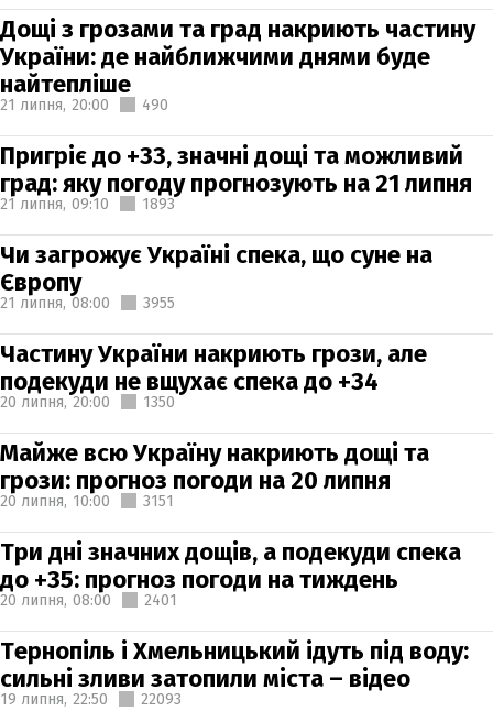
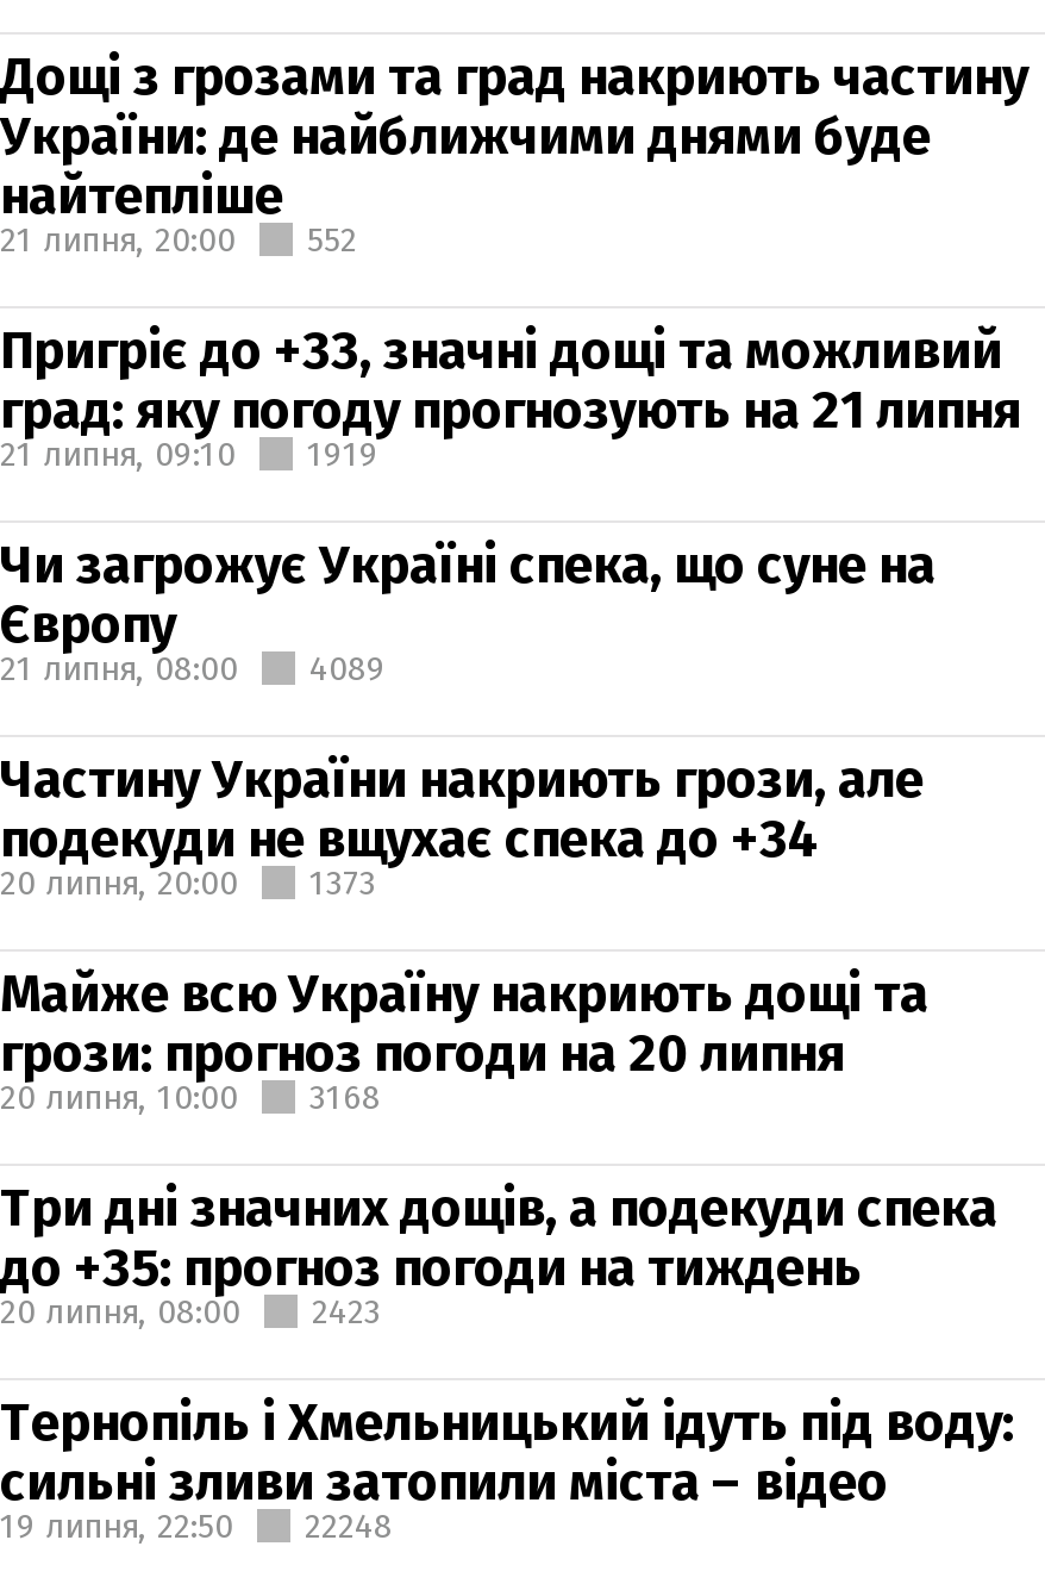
[0,95,168,114] 21 липня, 20:00 490 -> [0,219,357,260] 21 липня, 20:00 552
[142,194,175,213] 1893 -> [307,434,378,474] 1919
[0,293,175,312] 21 липня, 08:00 3955 -> [0,648,386,688] 21 липня, 08:00 4089
[0,392,175,411] 20 липня, 20:00 1350 -> [0,862,376,903] 20 липня, 20:00 1373
[0,491,174,510] 20 липня, 10:00 3151 -> [0,1077,381,1117] 20 липня, 10:00 3168
[0,590,177,609] 20 липня, 08:00 2401 -> [0,1291,381,1332] 20 липня, 08:00 2423
[0,690,182,708] 19 липня, 22:50 22093 -> [0,1505,393,1546] 19 липня, 22:50 22248

